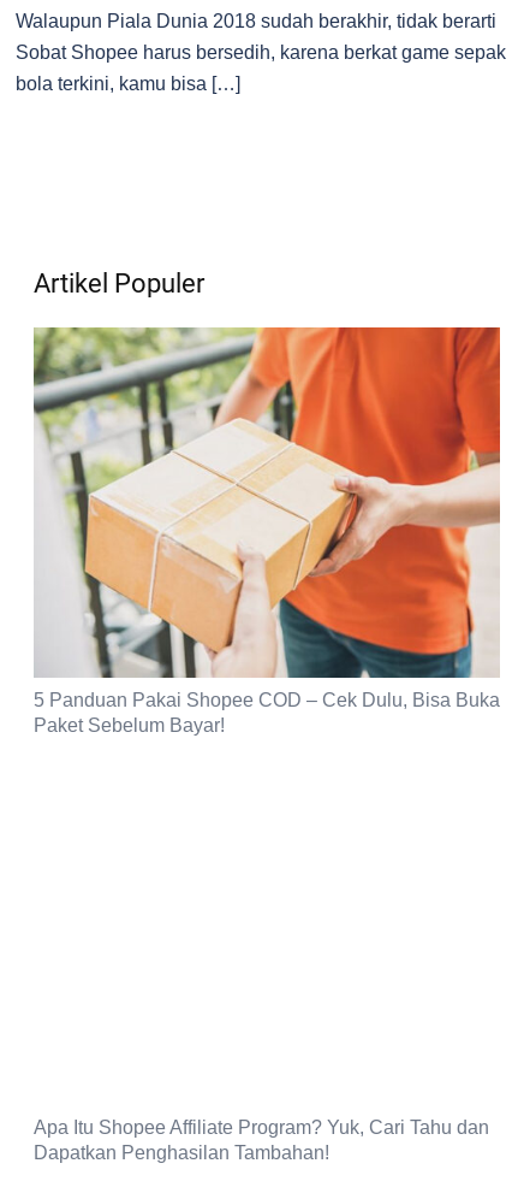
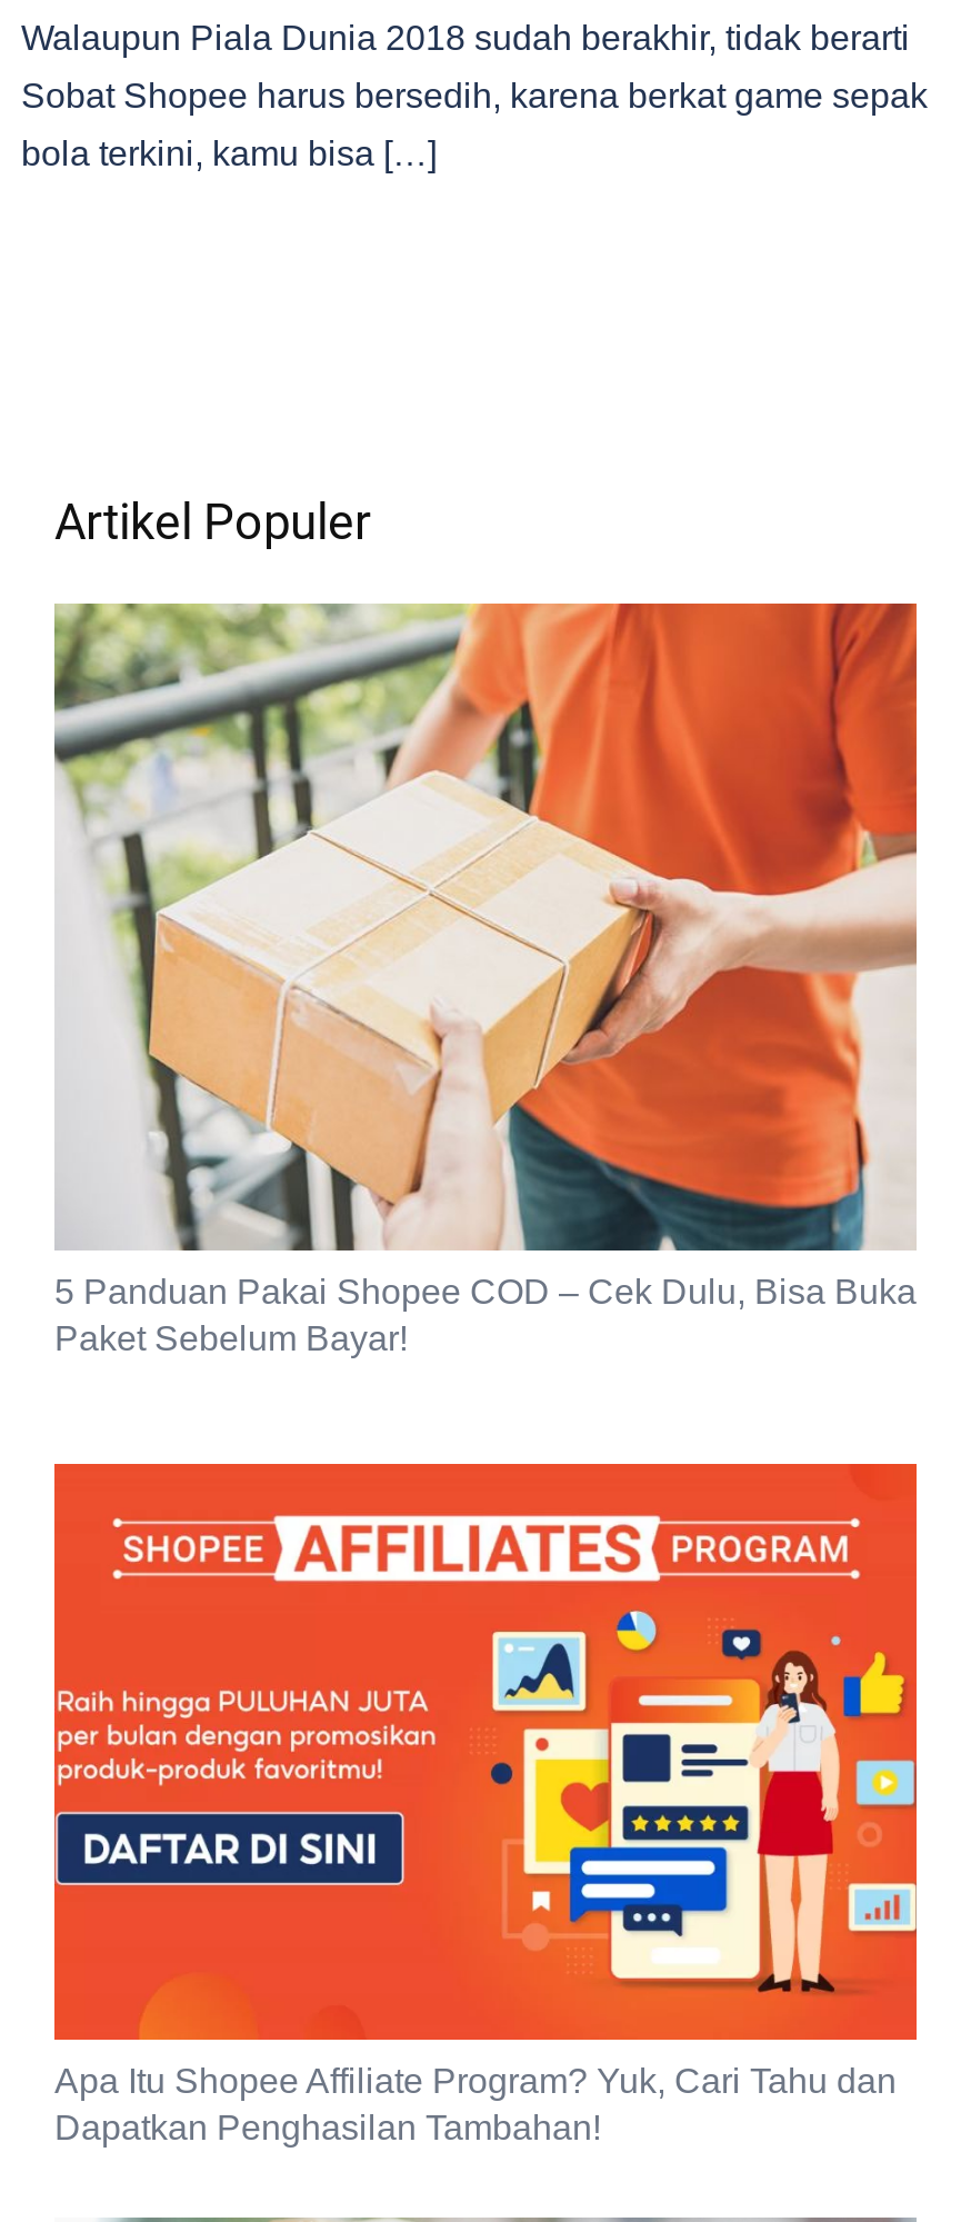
none -> [52,1462,919,2042] [image]

